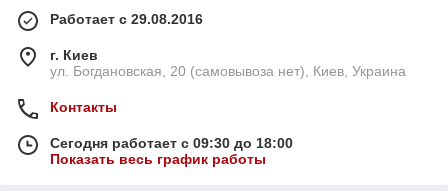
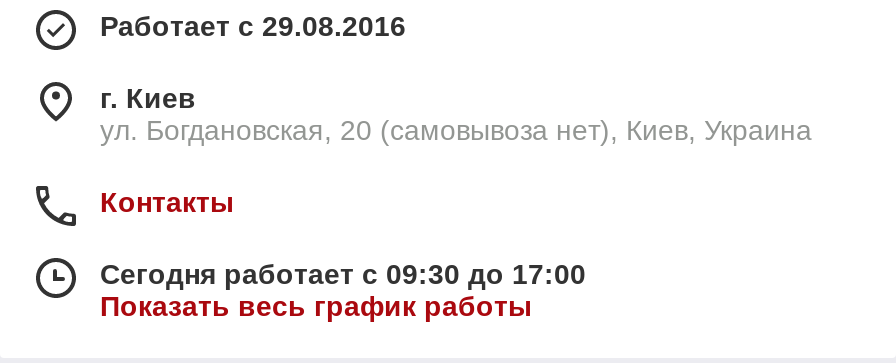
[50,135,293,151] Сегодня работает с 09:30 до 18:00 -> [100,259,586,291] Сегодня работает с 09:30 до 17:00

